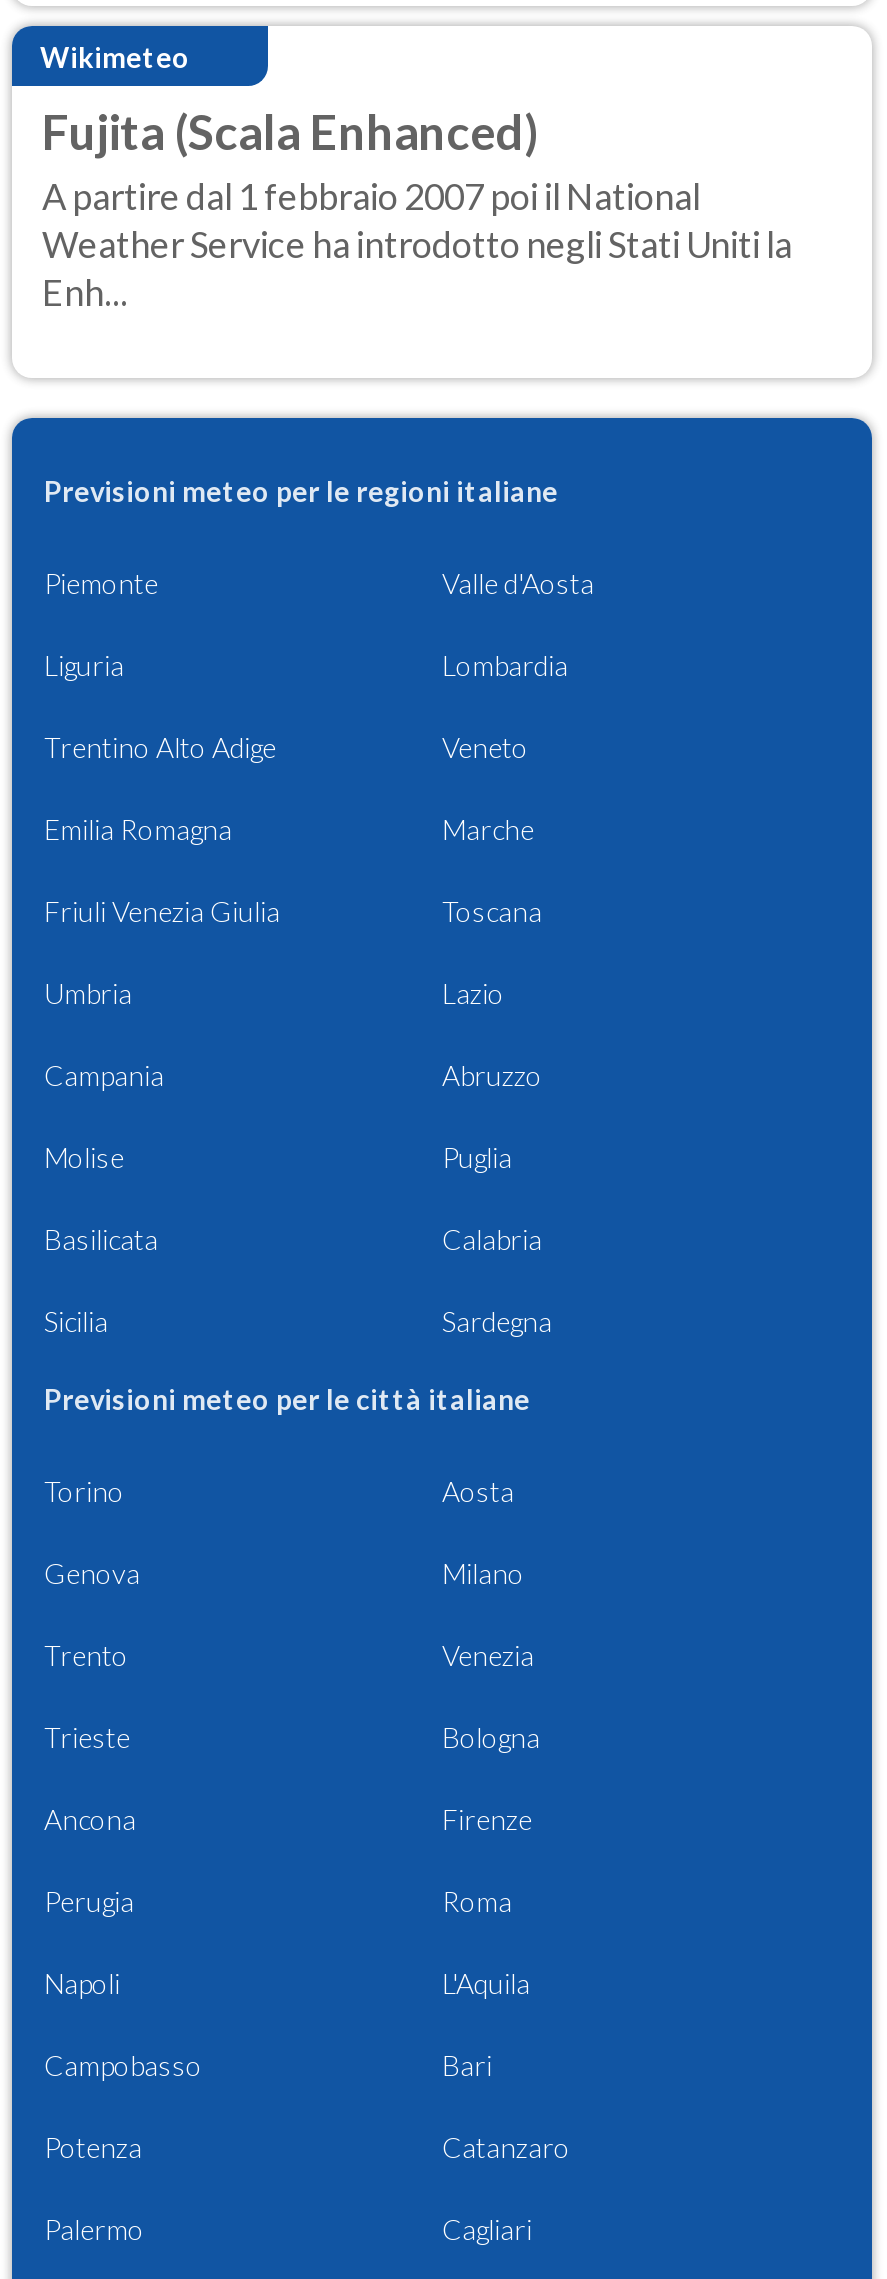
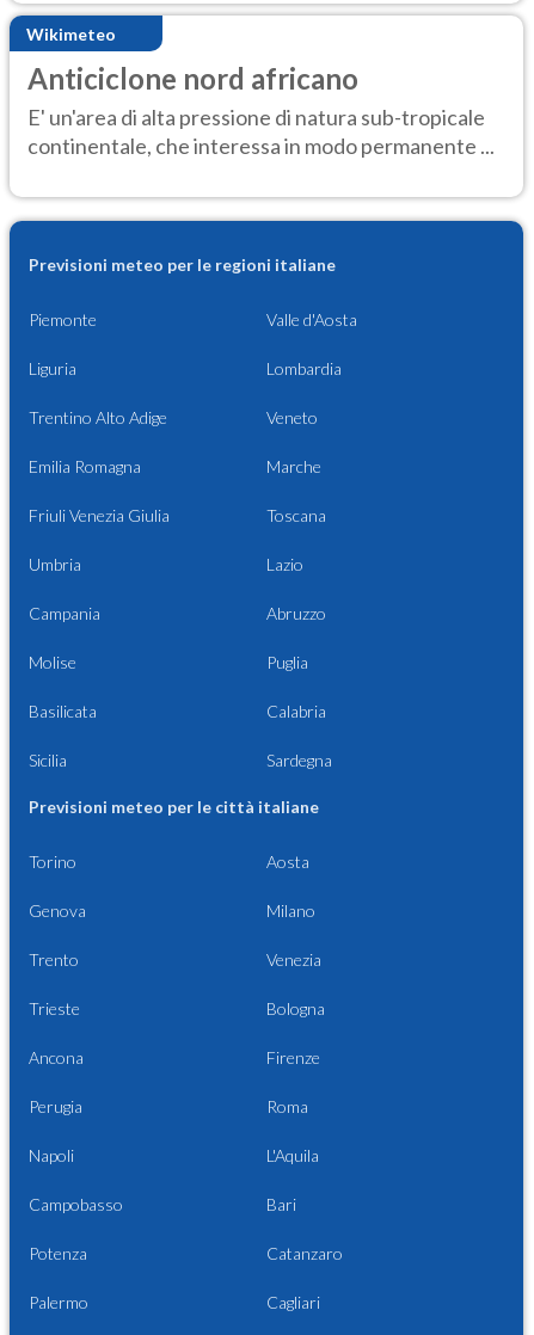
[42,103,792,314] Fujita (Scala Enhanced) | A partire dal 1 febbraio 2007 poi il National | Weather Service ha introdotto negli Stati Uniti la | Enh... -> [27,61,495,159] Anticiclone nord africano | E' un'area di alta pressione di natura sub-tropicale | continentale, che interessa in modo permanente ...

